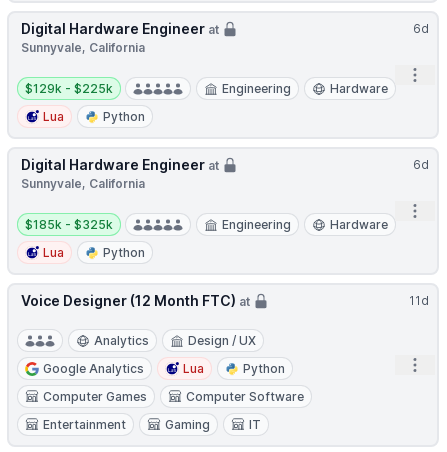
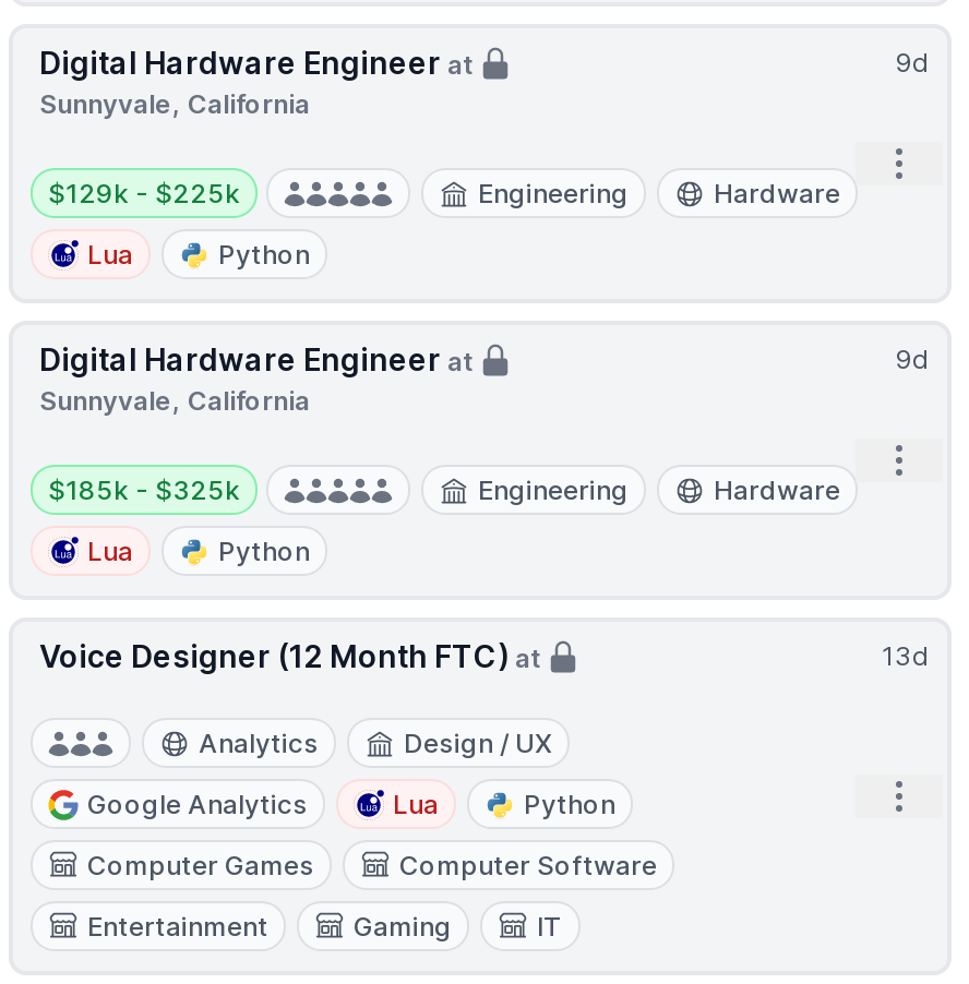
[413,21,429,36] 6d -> [895,46,929,79] 9d
[413,157,429,172] 6d -> [895,343,929,375] 9d
[409,293,429,308] 11d -> [881,639,929,672] 13d

